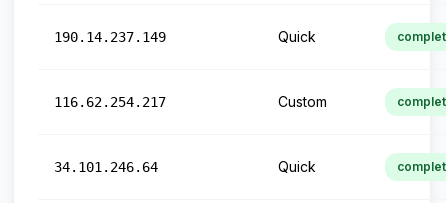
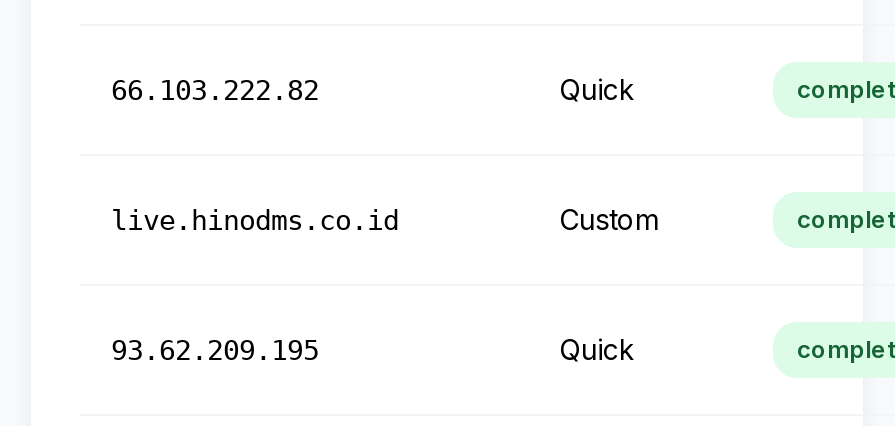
[54,29,166,45] 190.14.237.149 -> [111,74,319,106] 66.103.222.82
[54,94,166,110] 116.62.254.217 -> [111,204,399,236] live.hinodms.co.id
[54,159,158,175] 34.101.246.64 -> [111,334,319,366] 93.62.209.195

